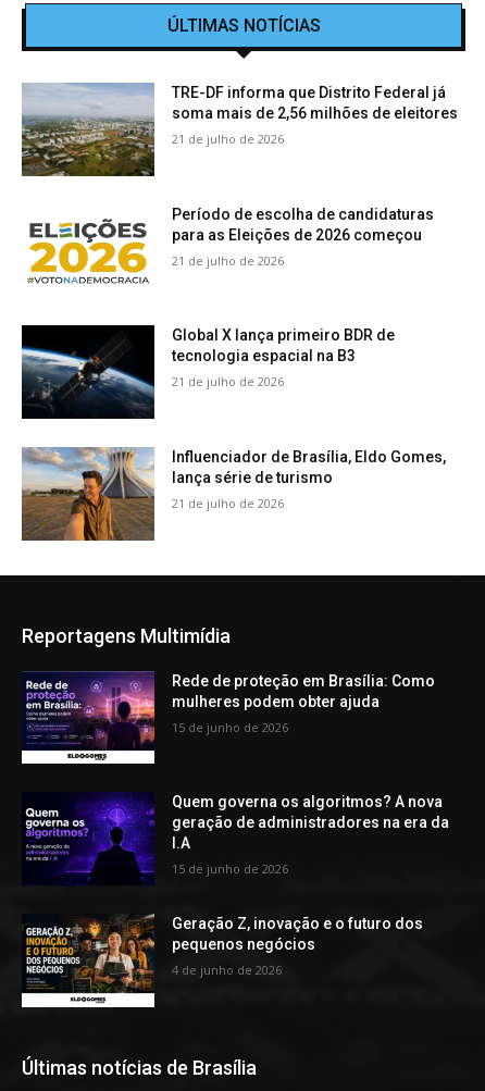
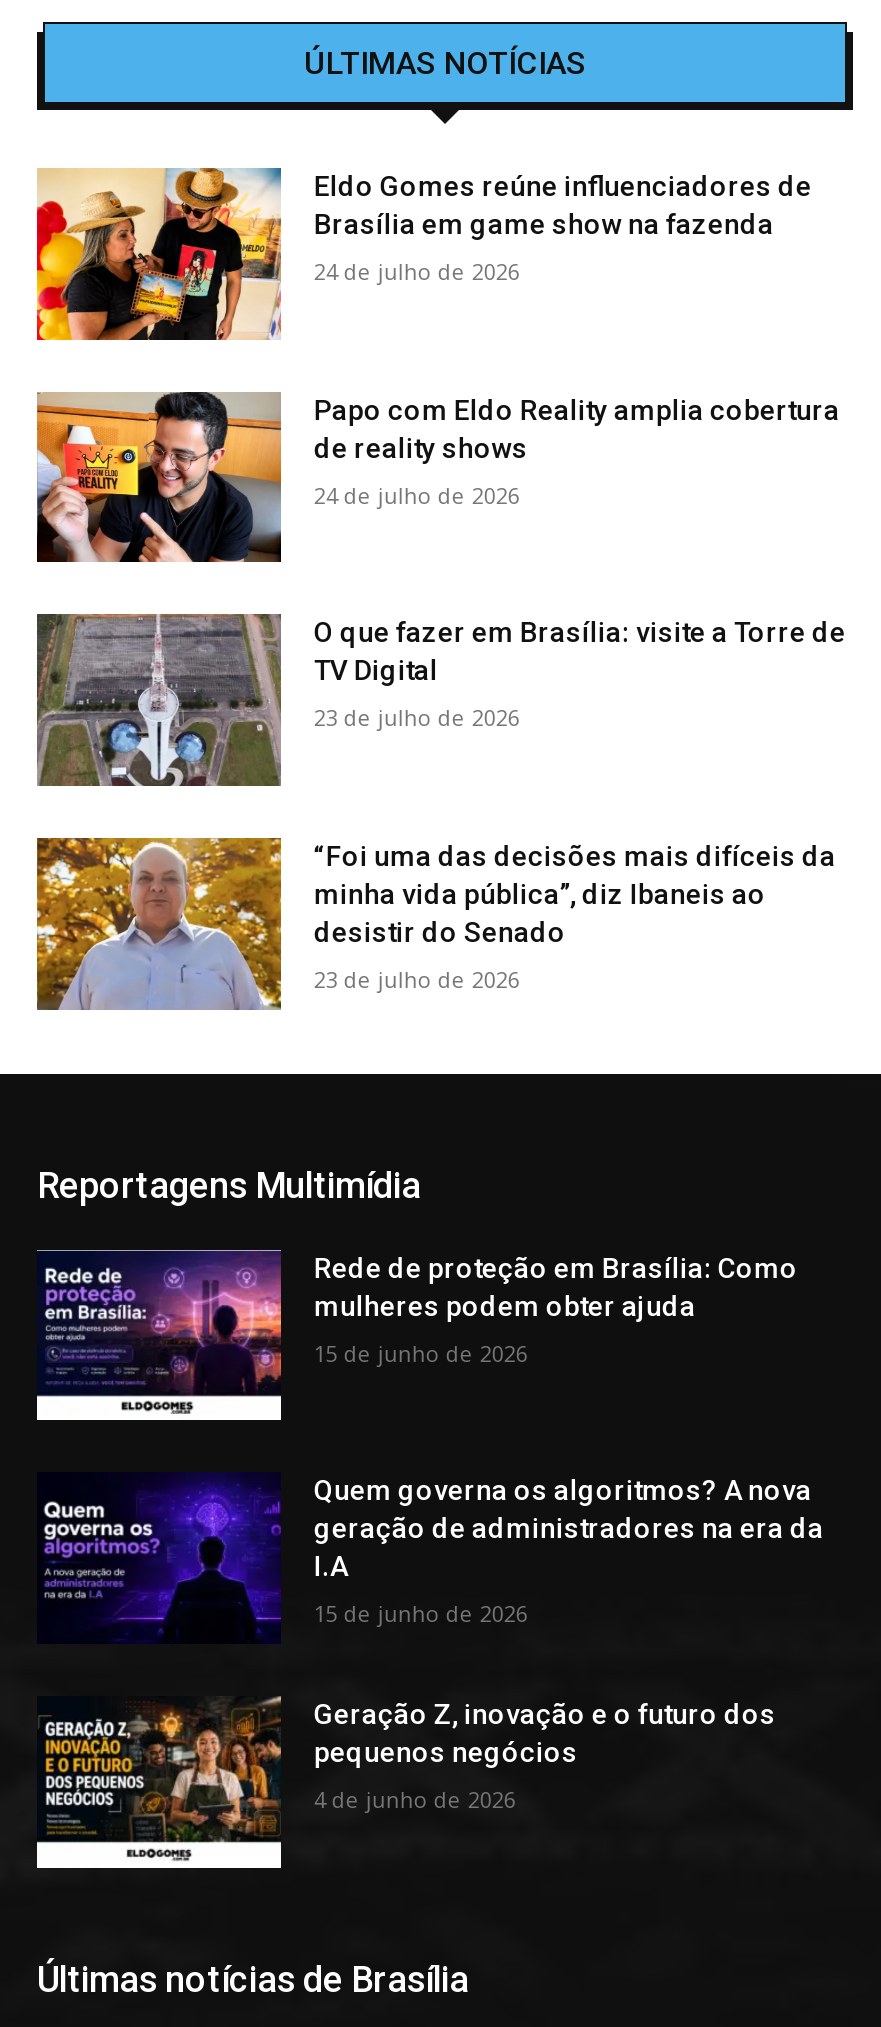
[21,83,458,177] [image] | TRE-DF informa que Distrito Federal já | soma mais de 2,56 milhões de eleitores -> [35,166,812,342] [image] | Eldo Gomes reúne influenciadores de | Brasília em game show na fazenda
[172,131,284,147] 21 de julho de 2026 -> [314,256,520,286] 24 de julho de 2026
[22,204,434,297] [image] | Período de escolha de candidaturas | para as Eleições de 2026 começou -> [35,390,840,564] [image] | Papo com Eldo Reality amplia cobertura | de reality shows
[172,252,284,268] 21 de julho de 2026 -> [314,479,520,509] 24 de julho de 2026
[21,324,395,420] [image] | Global X lança primeiro BDR de | tecnologia espacial na B3 -> [35,612,846,788] [image] | O que fazer em Brasília: visite a Torre de | TV Digital
[172,373,284,390] 21 de julho de 2026 -> [314,703,520,733] 23 de julho de 2026
[22,446,446,542] [image] | Influenciador de Brasília, Eldo Gomes, | lança série de turismo -> [35,836,836,1010] [image] | “Foi uma das decisões mais difíceis da | minha vida pública”, diz Ibaneis ao | desistir do Senado
[172,495,284,511] 21 de julho de 2026 -> [314,964,520,994] 23 de julho de 2026

